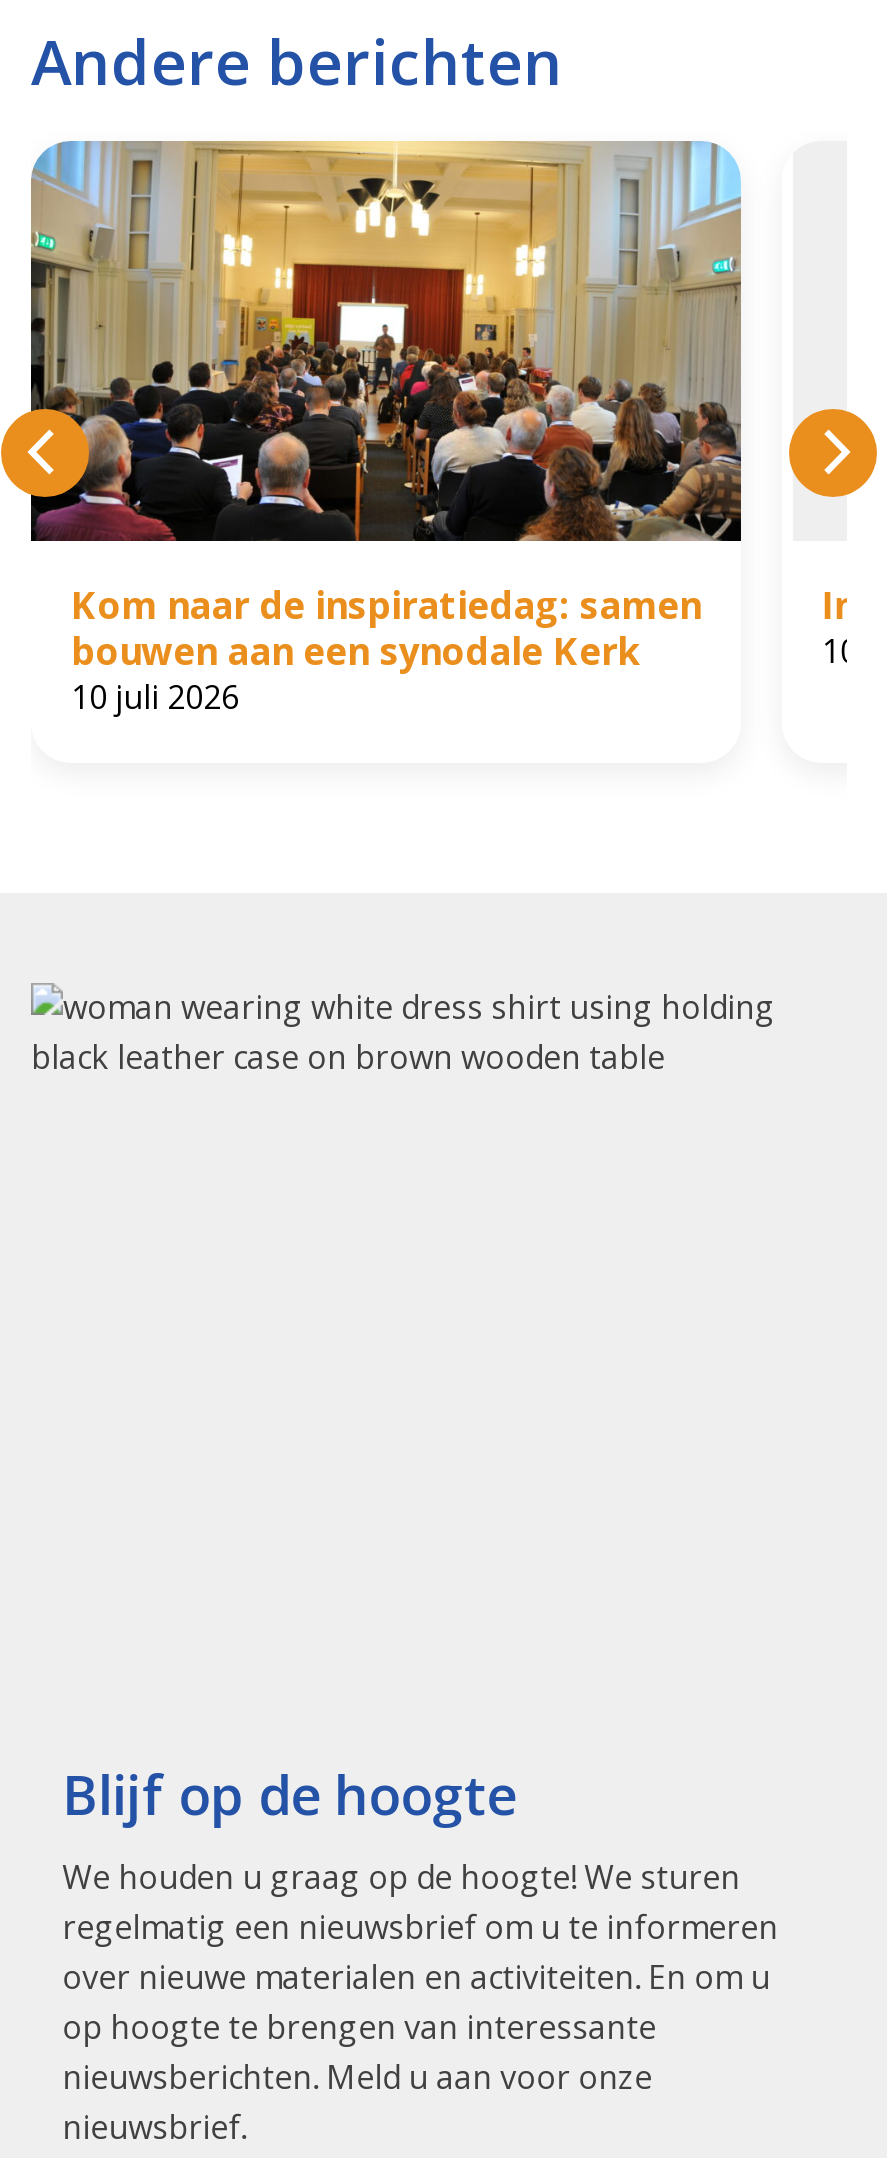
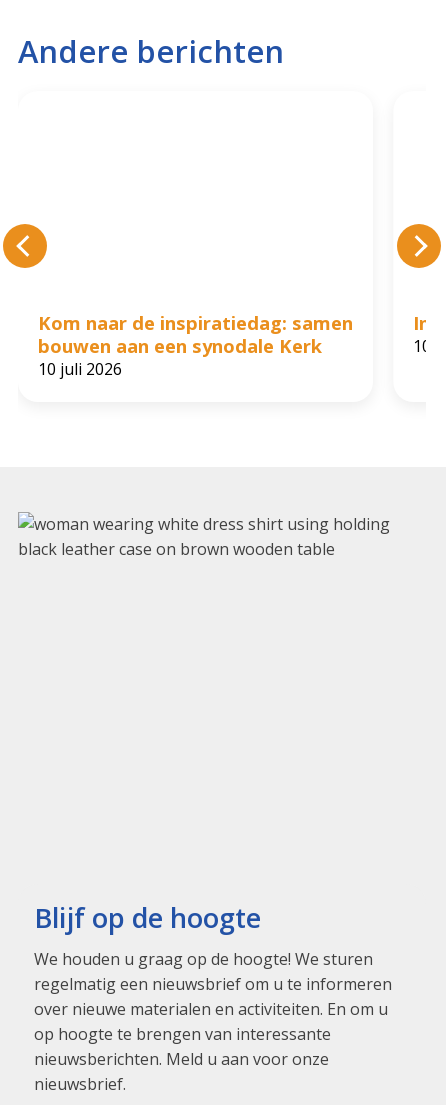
[29,140,743,544] [image] -> none

